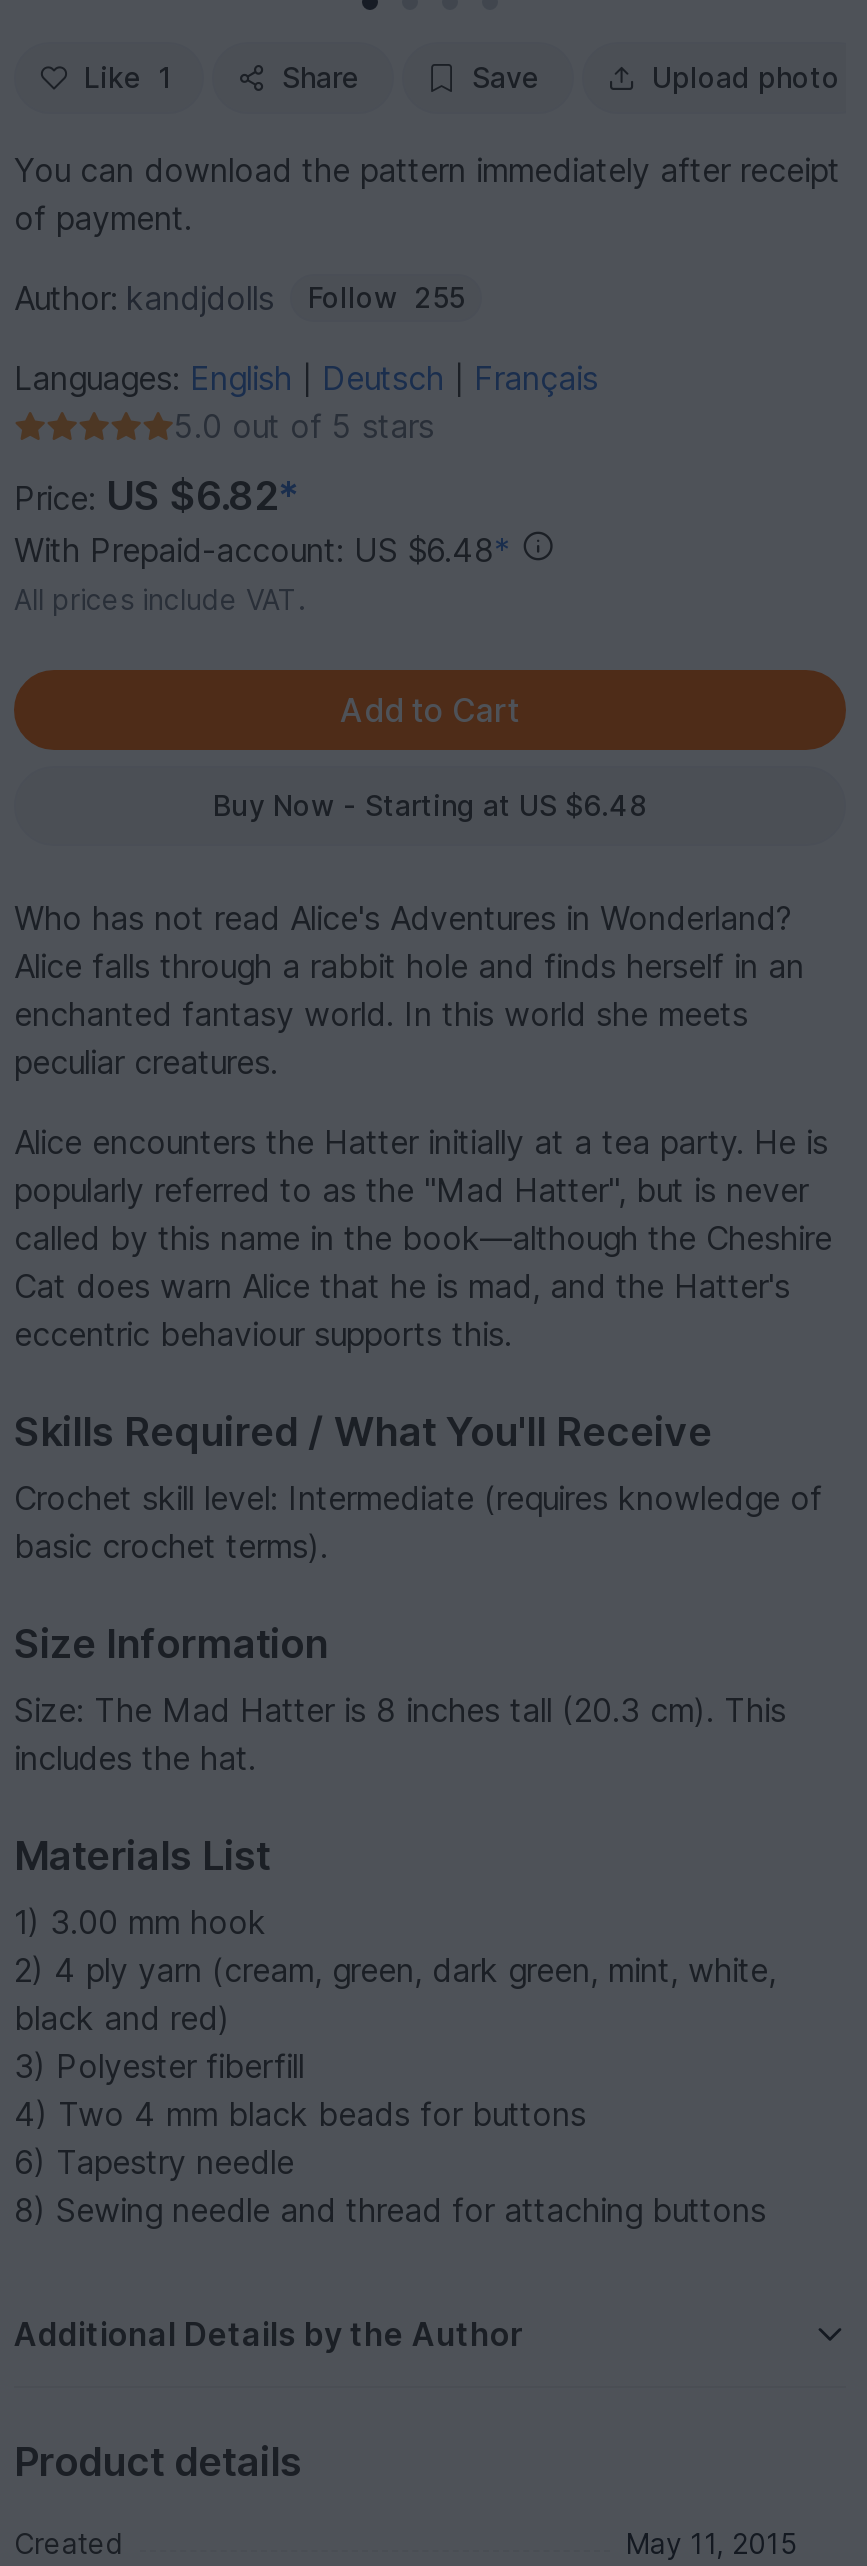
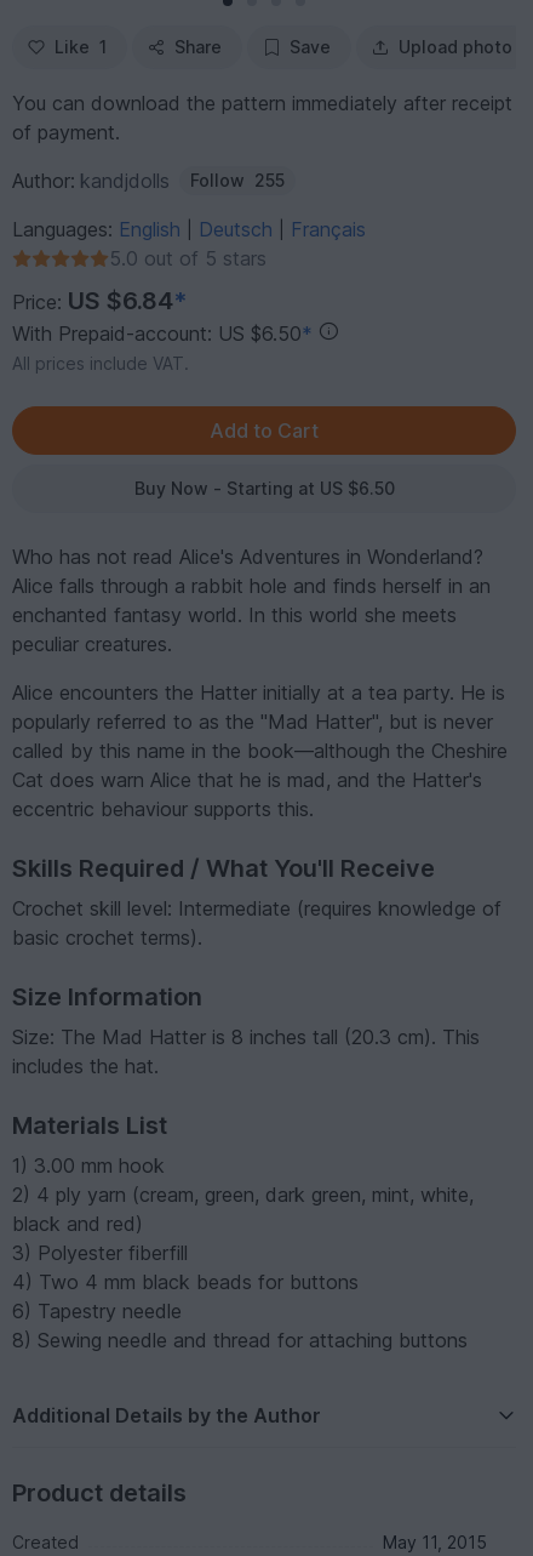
[14,472,300,520] Price: US $6.82* -> [12,286,187,315] Price: US $6.84*
[14,530,512,570] With Prepaid-account: US $6.48* -> [12,322,313,346] With Prepaid-account: US $6.50*
[213,788,647,822] Buy Now - Starting at US $6.48 -> [134,478,394,499] Buy Now - Starting at US $6.50

